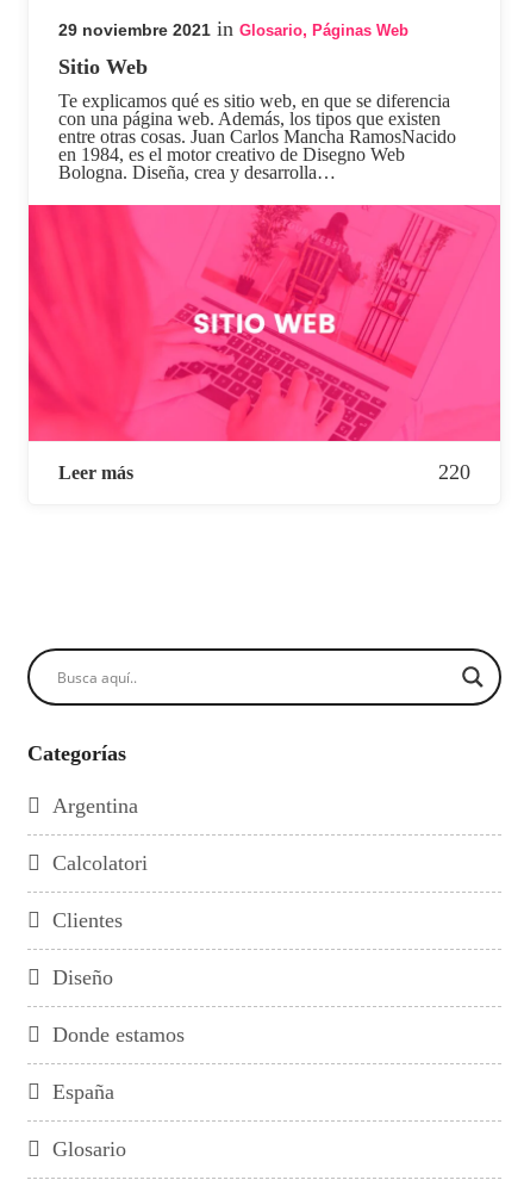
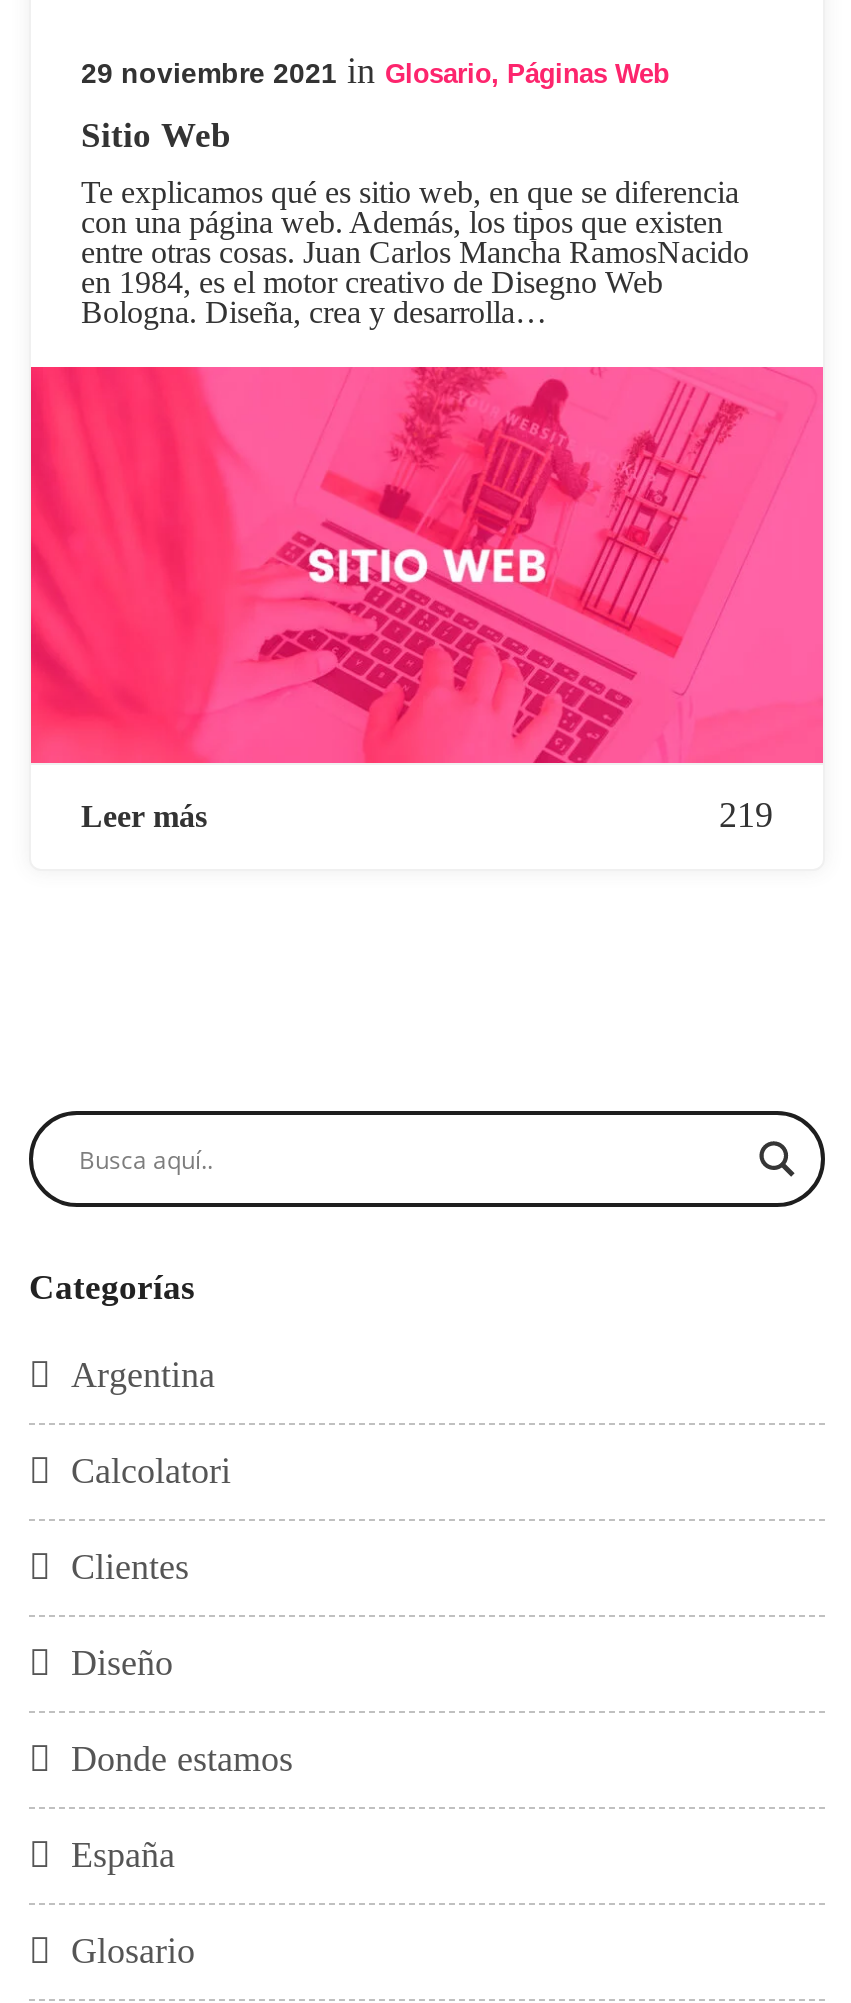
[438,460,470,484] 220 -> [719,795,773,835] 219

